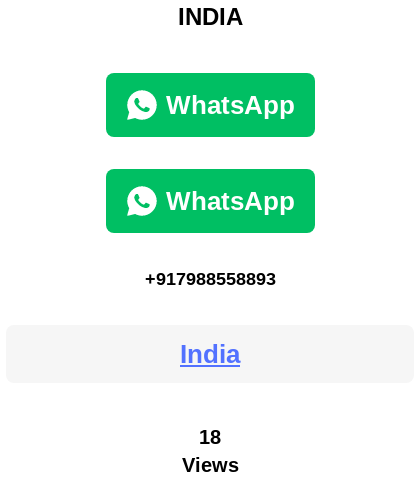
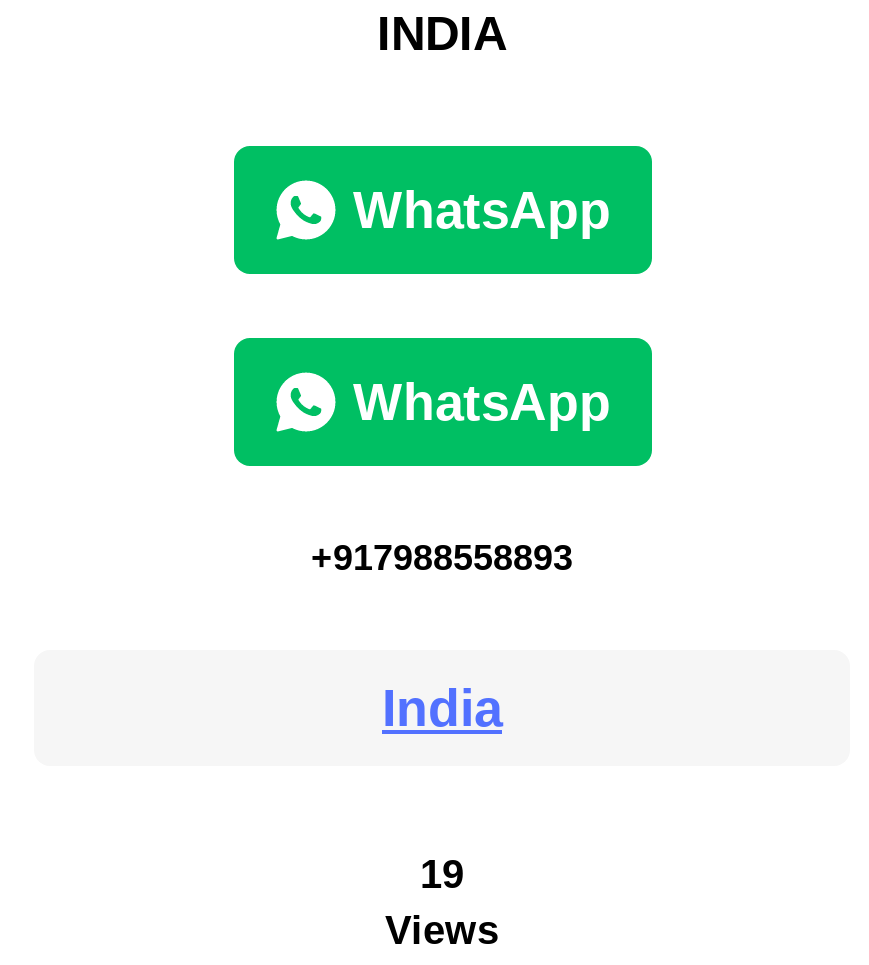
[199,426,221,448] 18 -> [420,852,464,896] 19

